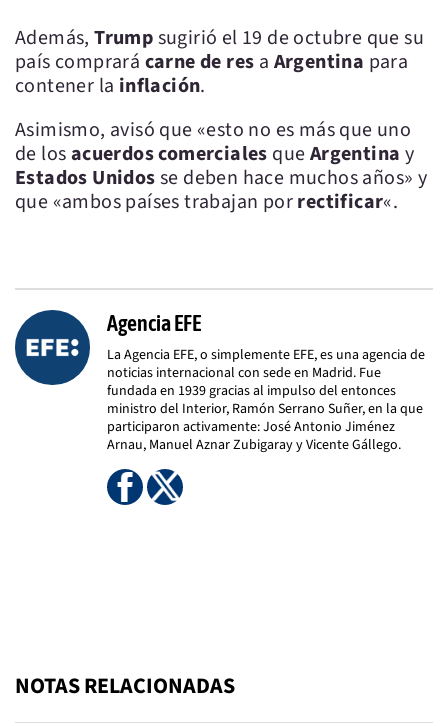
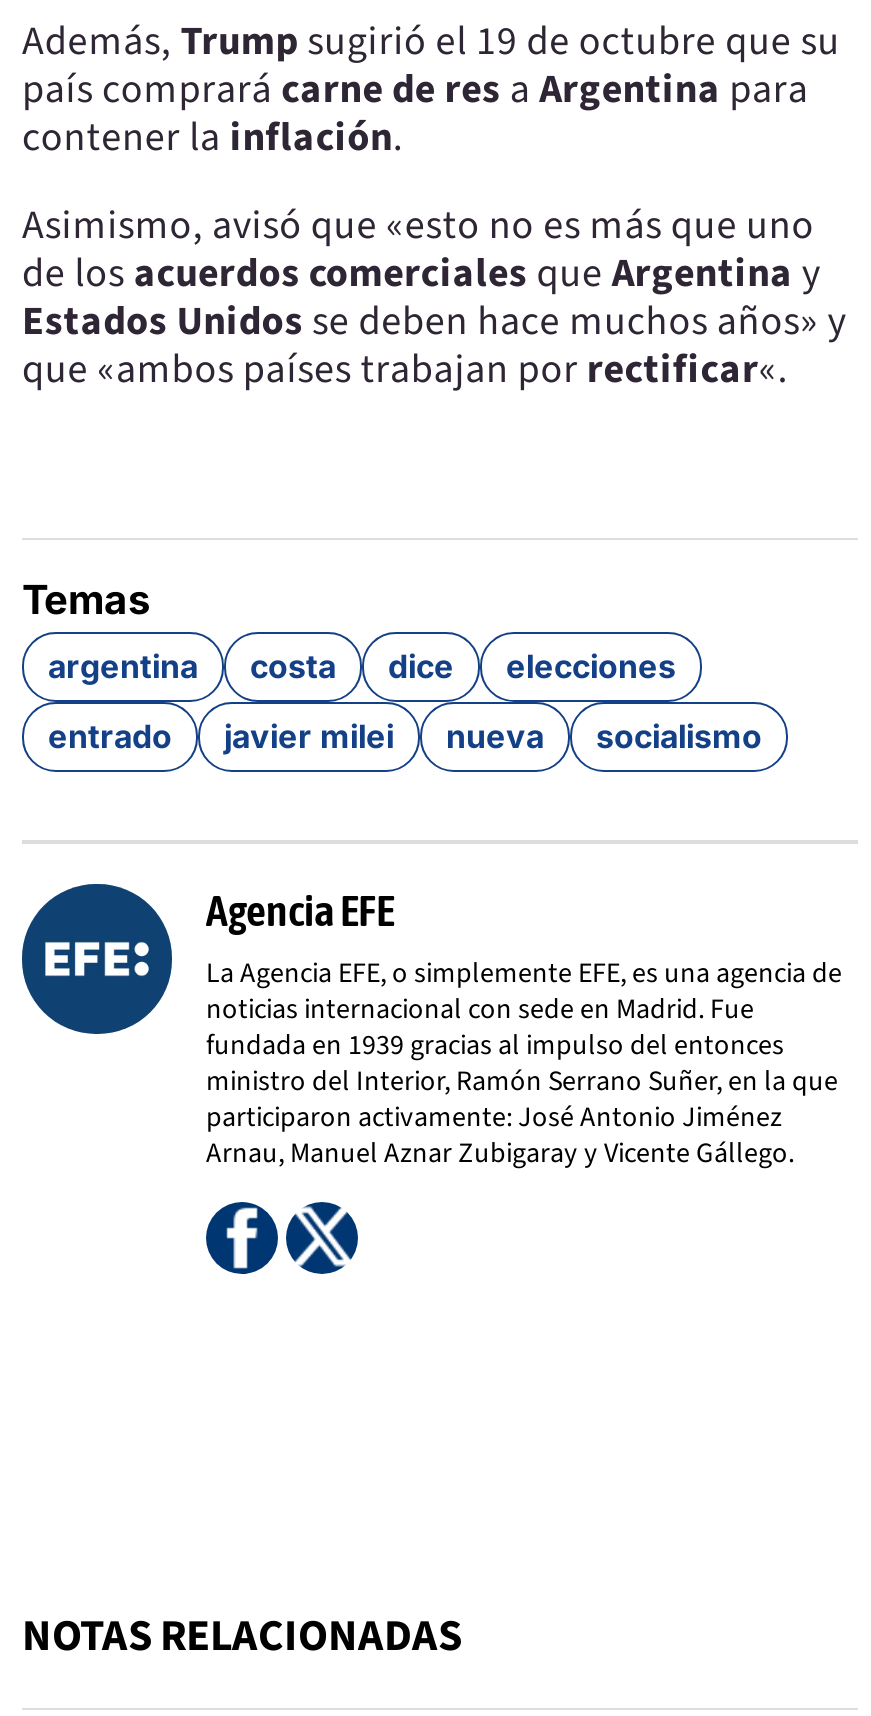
none -> [22,576,762,756] Temas | argentina | costa | dice | elecciones | entrado | javier milei | nueva | socialismo

